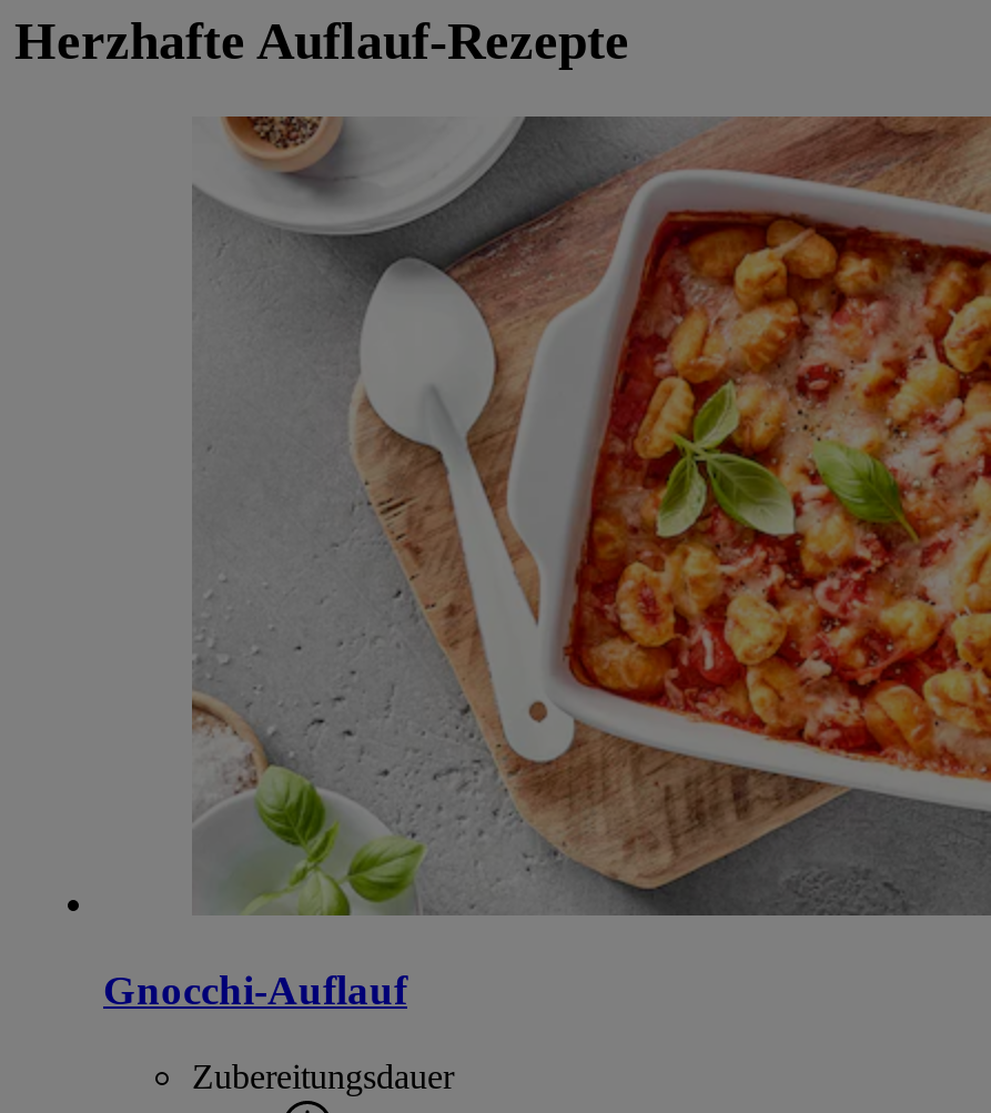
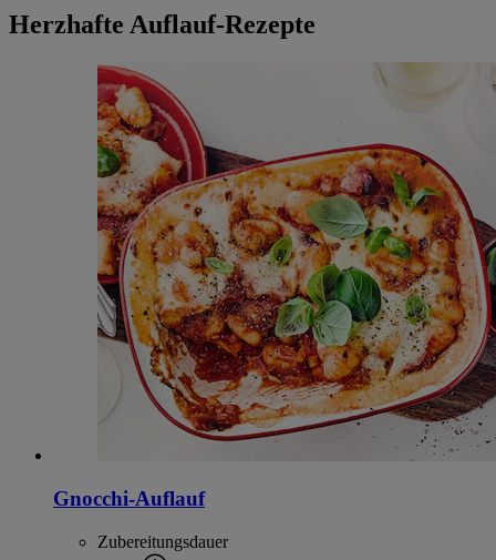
[190,114,984,918] [image] -> [96,62,493,461] [image]

